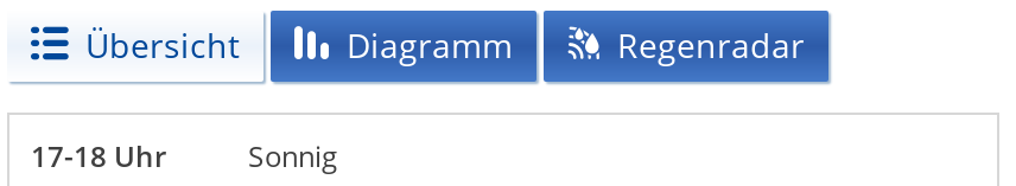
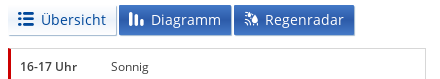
[31,136,166,177] 17-18 Uhr -> [20,58,77,75] 16-17 Uhr

